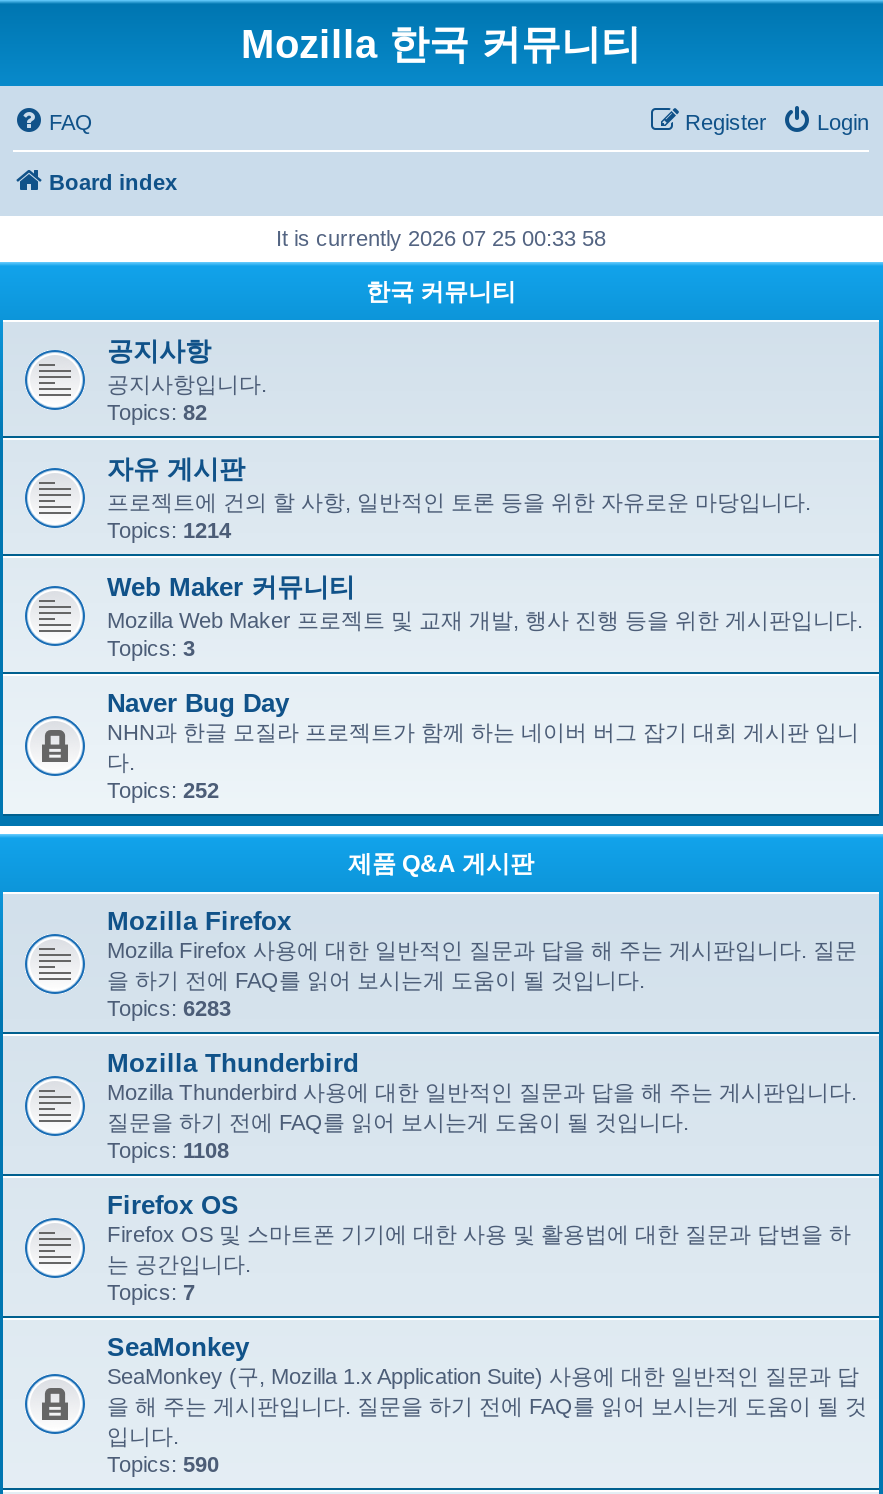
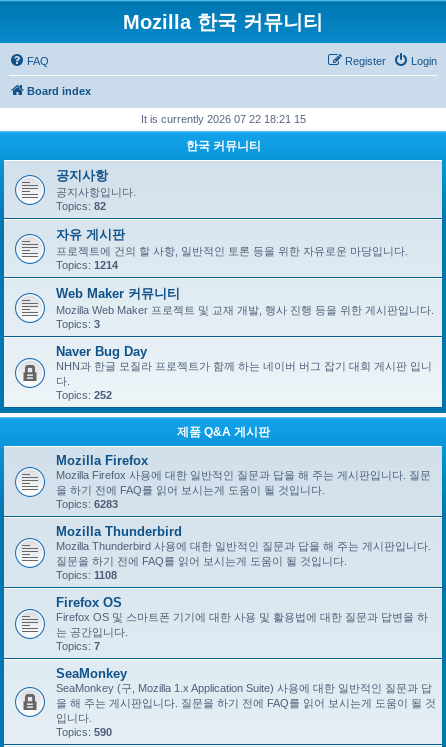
[276,226,606,250] It is currently 2026 07 25 00:33 58 -> [140,113,305,125] It is currently 2026 07 22 18:21 15

